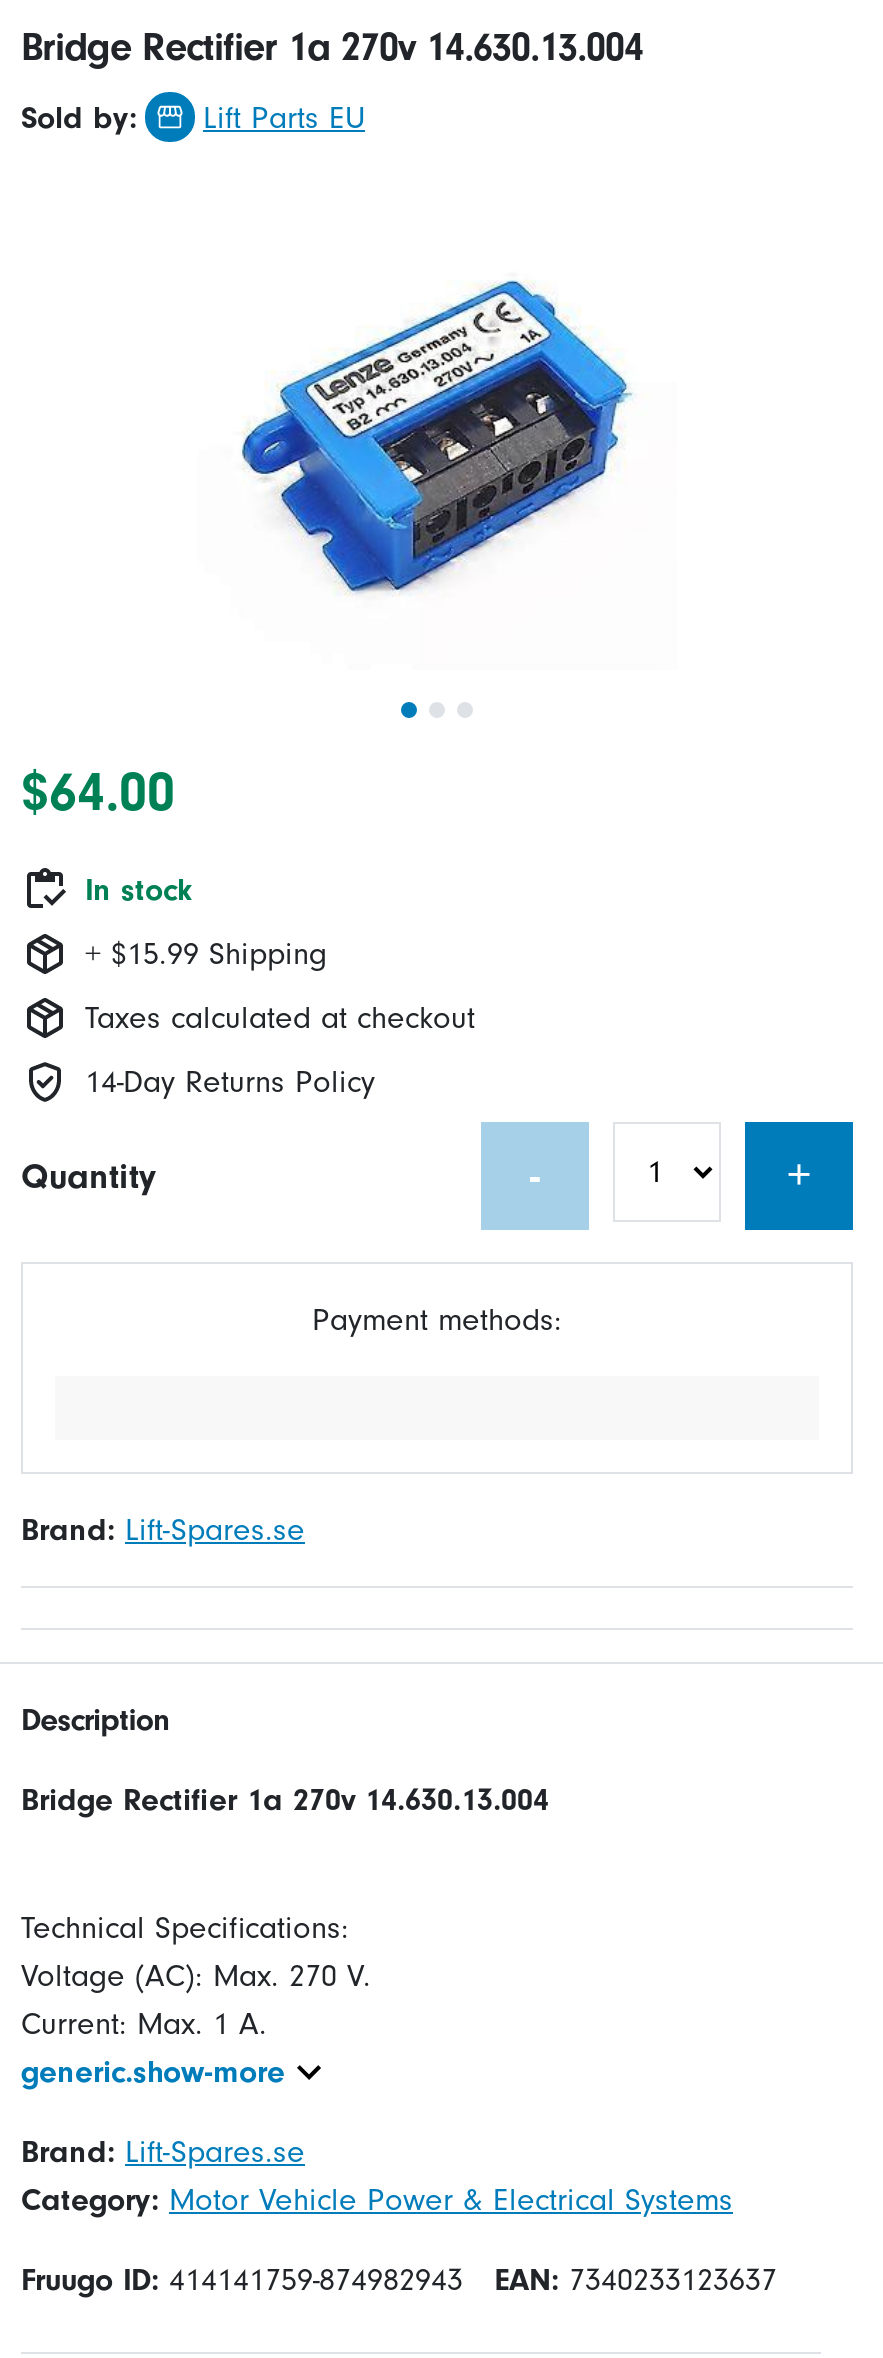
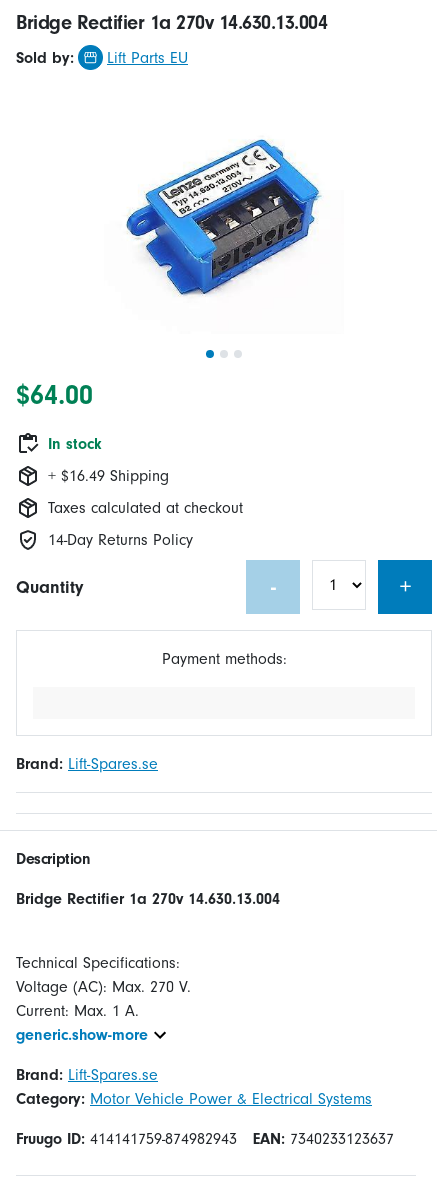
[85,936,327,972] + $15.99 Shipping -> [48,467,169,485] + $16.49 Shipping

